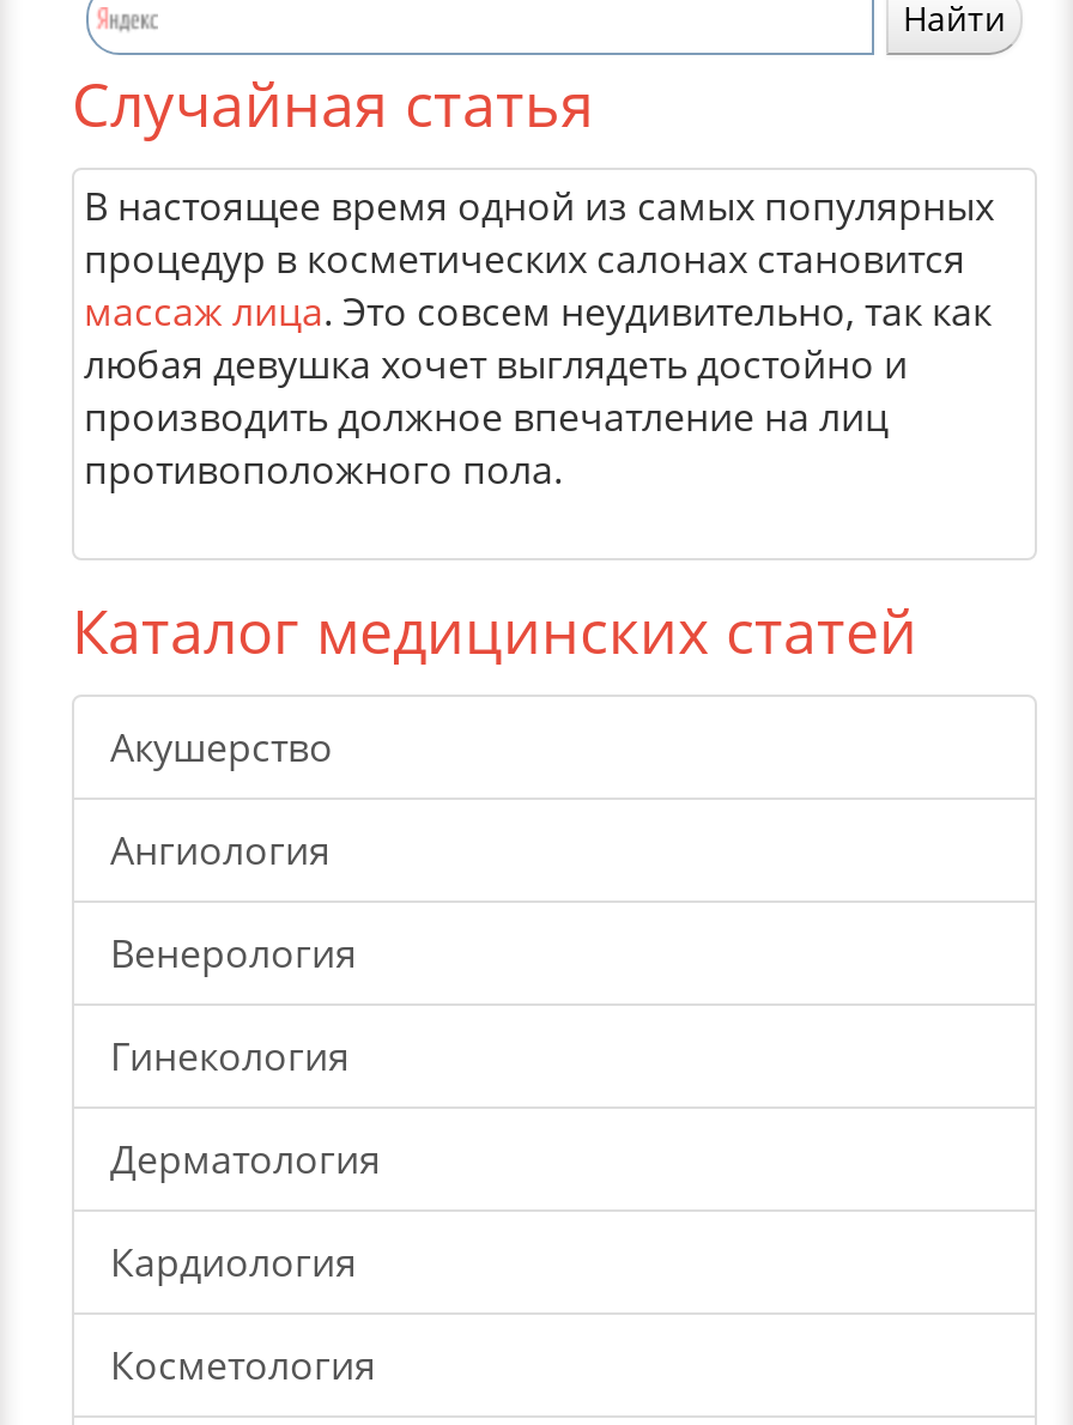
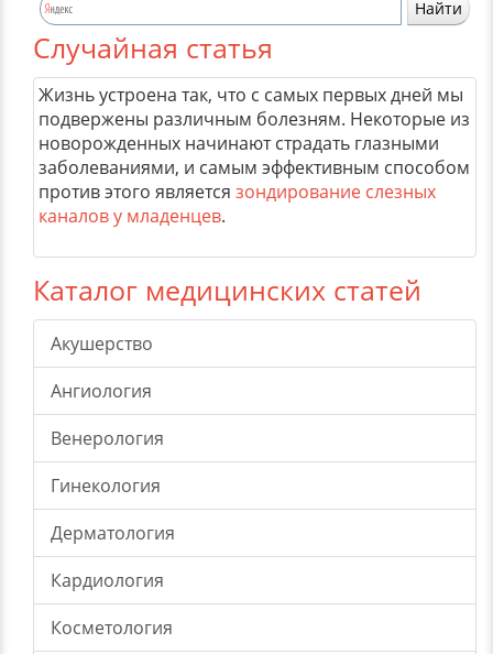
[84,180,994,496] В настоящее время одной из самых популярных | процедур в косметических салонах становится | массаж лица. Это совсем неудивительно, так как | любая девушка хочет выглядеть достойно и | производить должное впечатление на лиц | противоположного пола. -> [39,83,470,228] Жизнь устроена так, что с самых первых дней мы | подвержены различным болезням. Некоторые из | новорожденных начинают страдать глазными | заболеваниями, и самым эффективным способом | против этого является зондирование слезных | каналов у младенцев.

